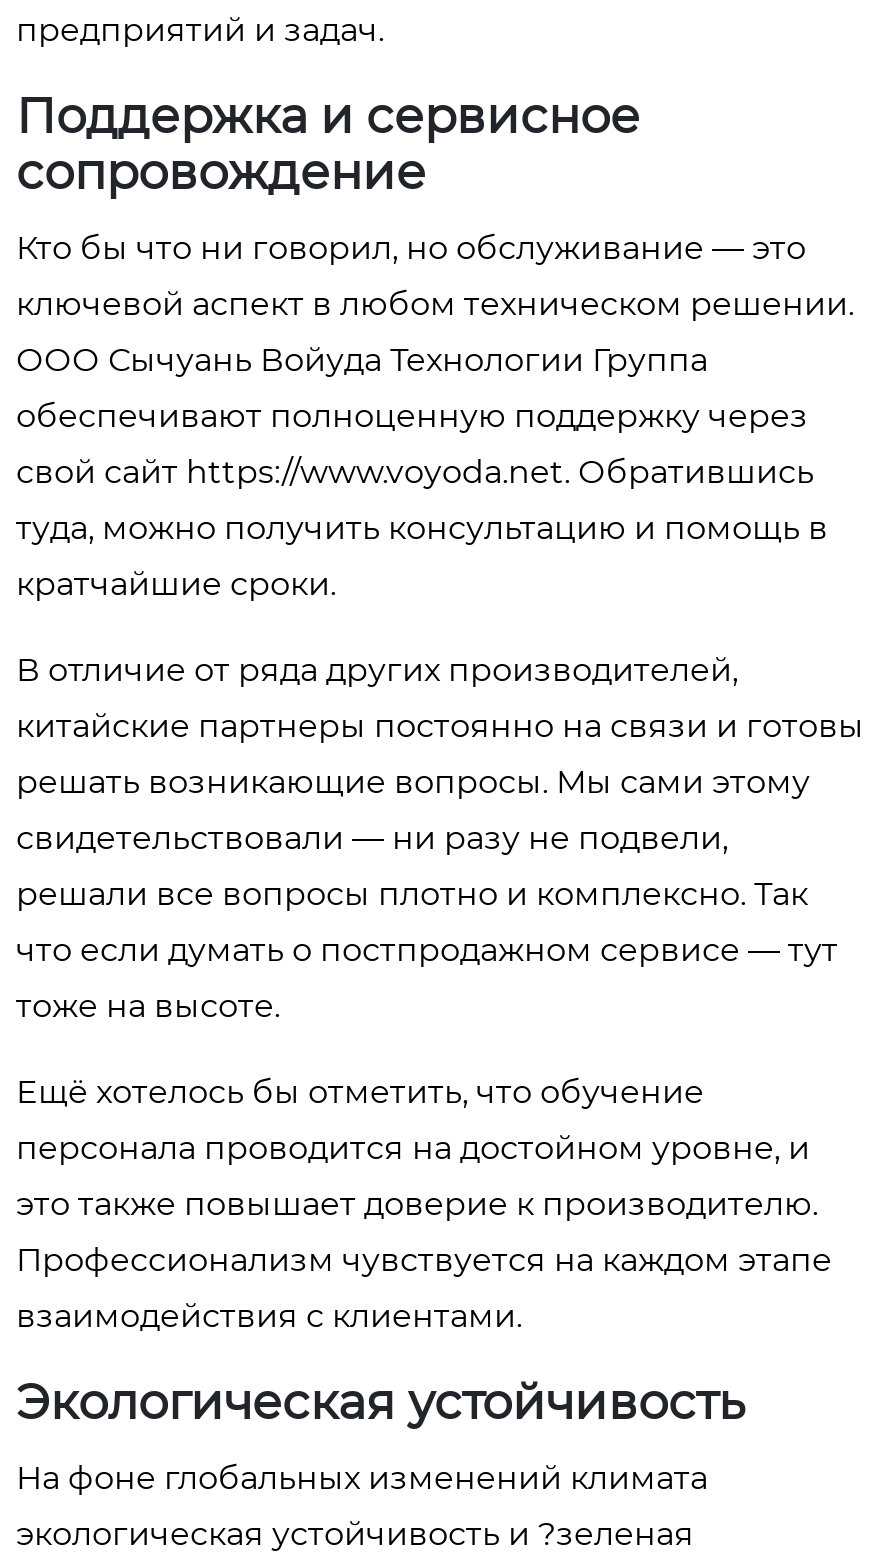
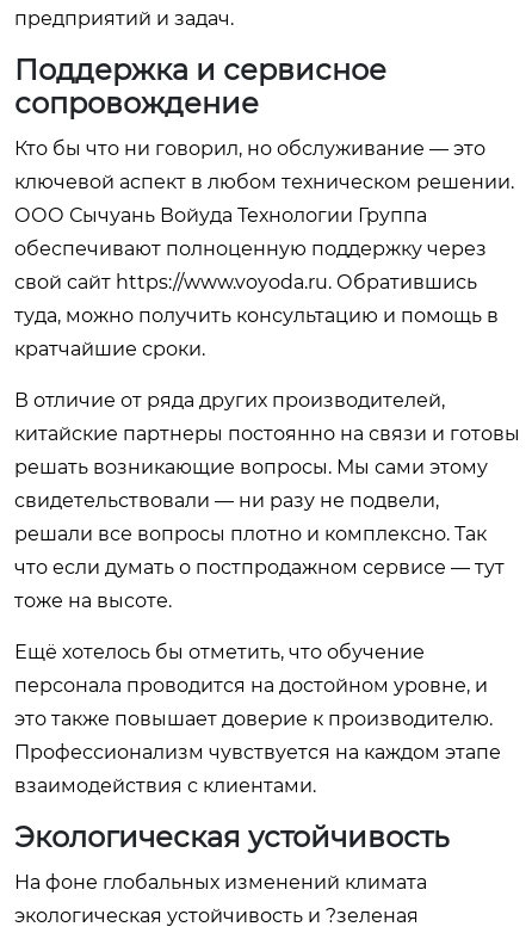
[16,452,814,490] свой сайт https://www.voyoda.net. Обратившись -> [14,270,477,293] свой сайт https://www.voyoda.ru. Обратившись

